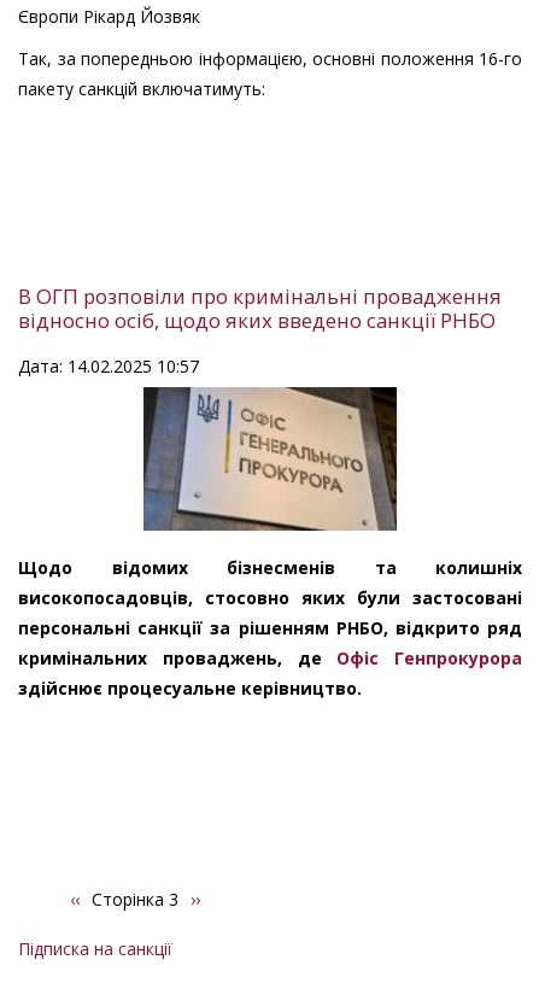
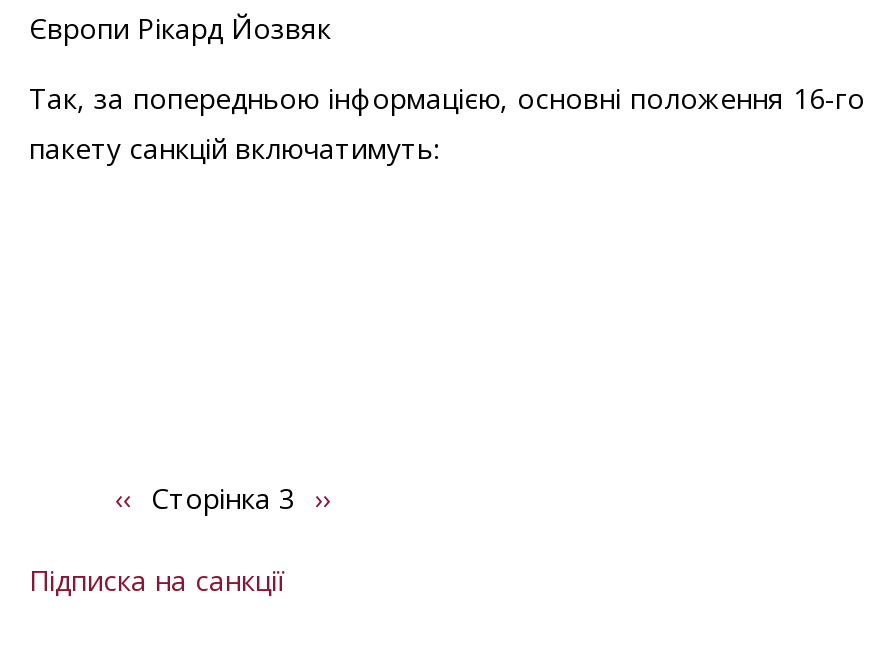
[18,282,502,378] В ОГП розповіли про кримінальні провадження | відносно осіб, щодо яких введено санкції РНБО | Дата: 14.02.2025 10:57 -> none
[18,386,522,699] [image] | Щодо відомих бізнесменів та колишніх | високопосадовців, стосовно яких були застосовані | персональні санкції за рішенням РНБО, відкрито ряд | кримінальних проваджень, де Офіс Генпрокурора | здійснює процесуальне керівництво. -> none

